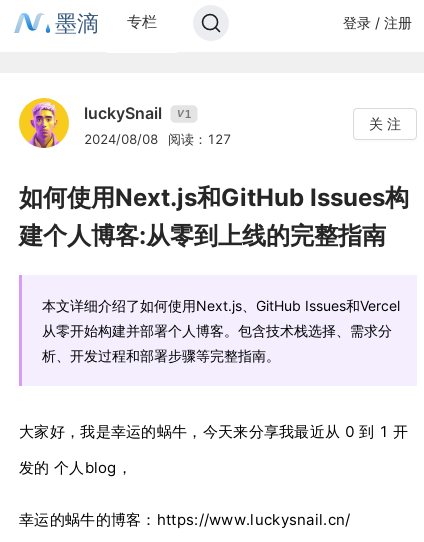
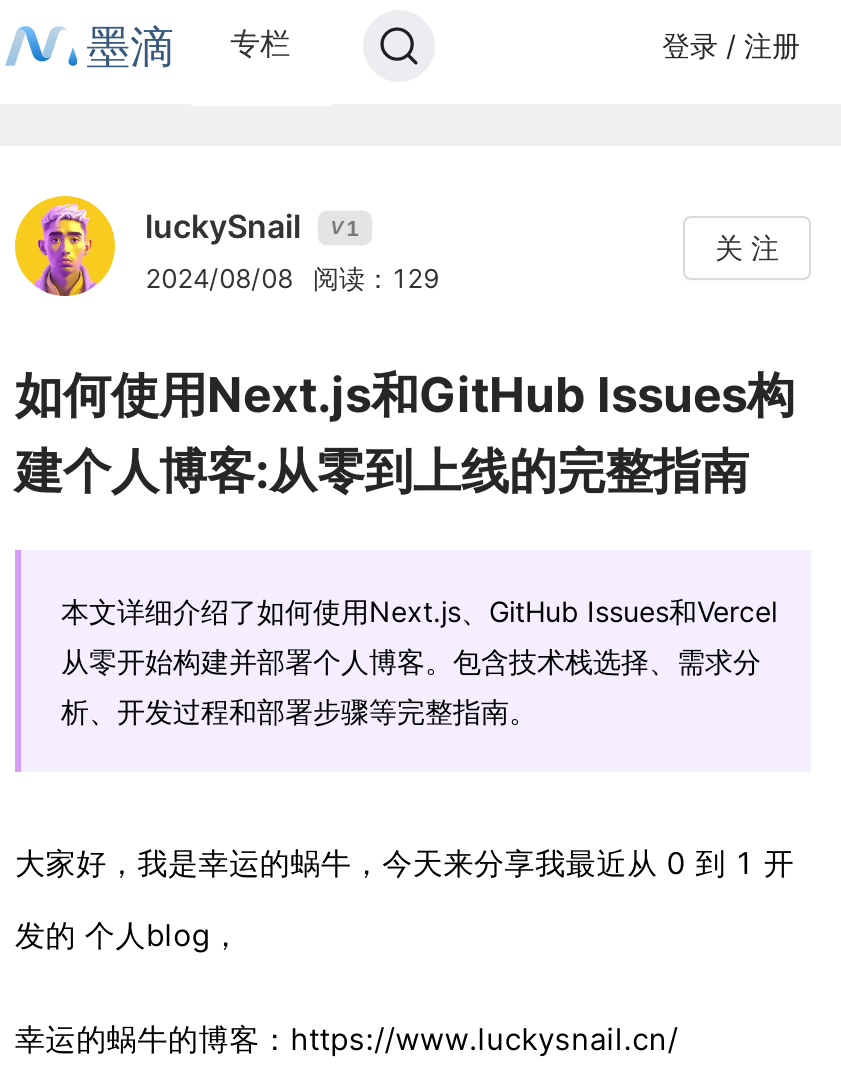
[84,131,231,147] 2024/08/08 阅读：127 -> [145,262,439,294] 2024/08/08 阅读：129

